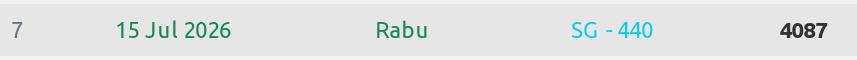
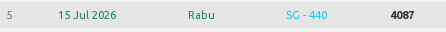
[11,18,23,42] 7 -> [6,9,12,21] 5

